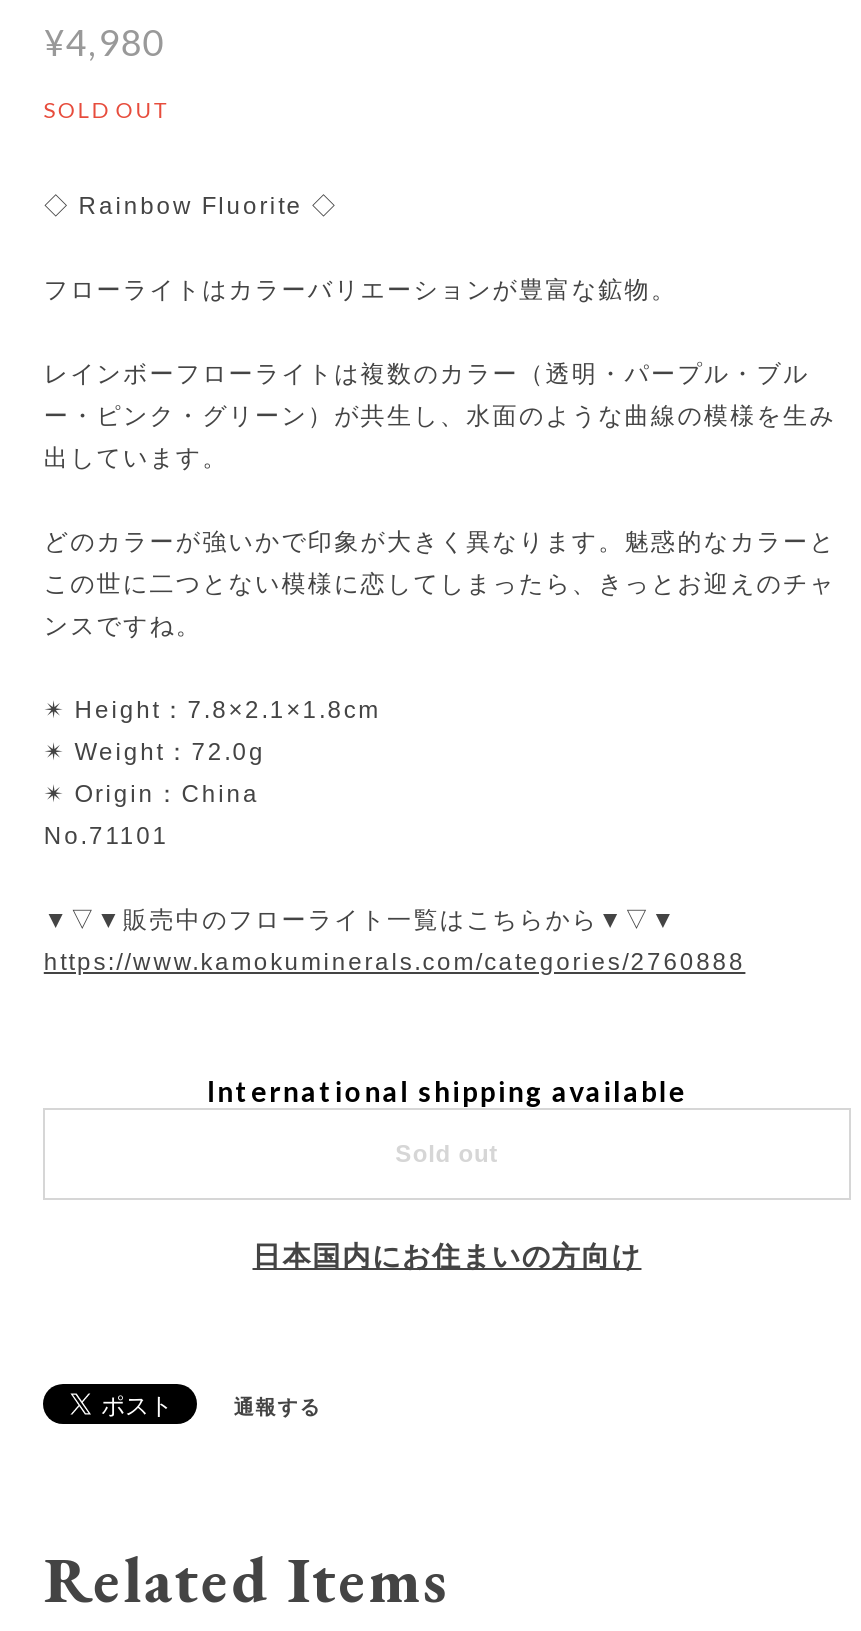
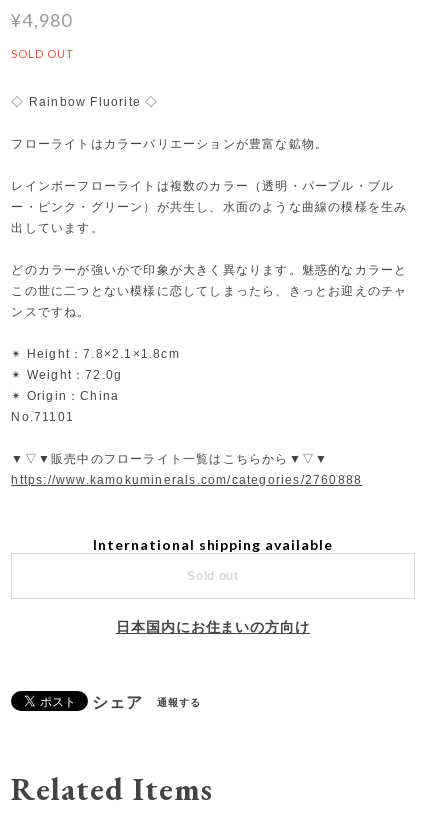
none -> [92,692,143,711] シェア

